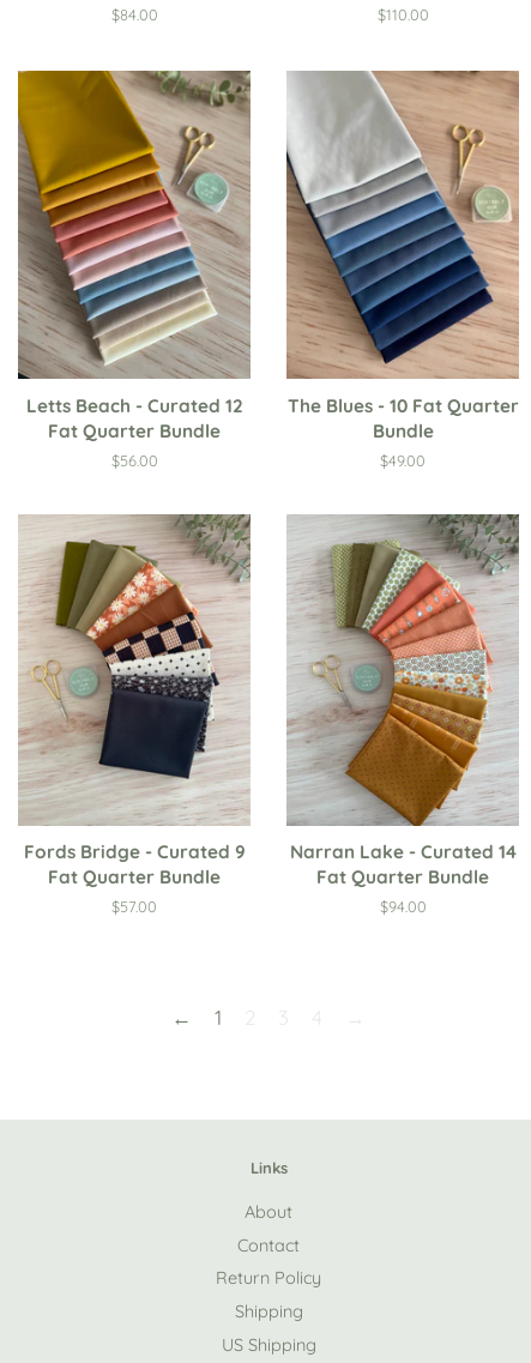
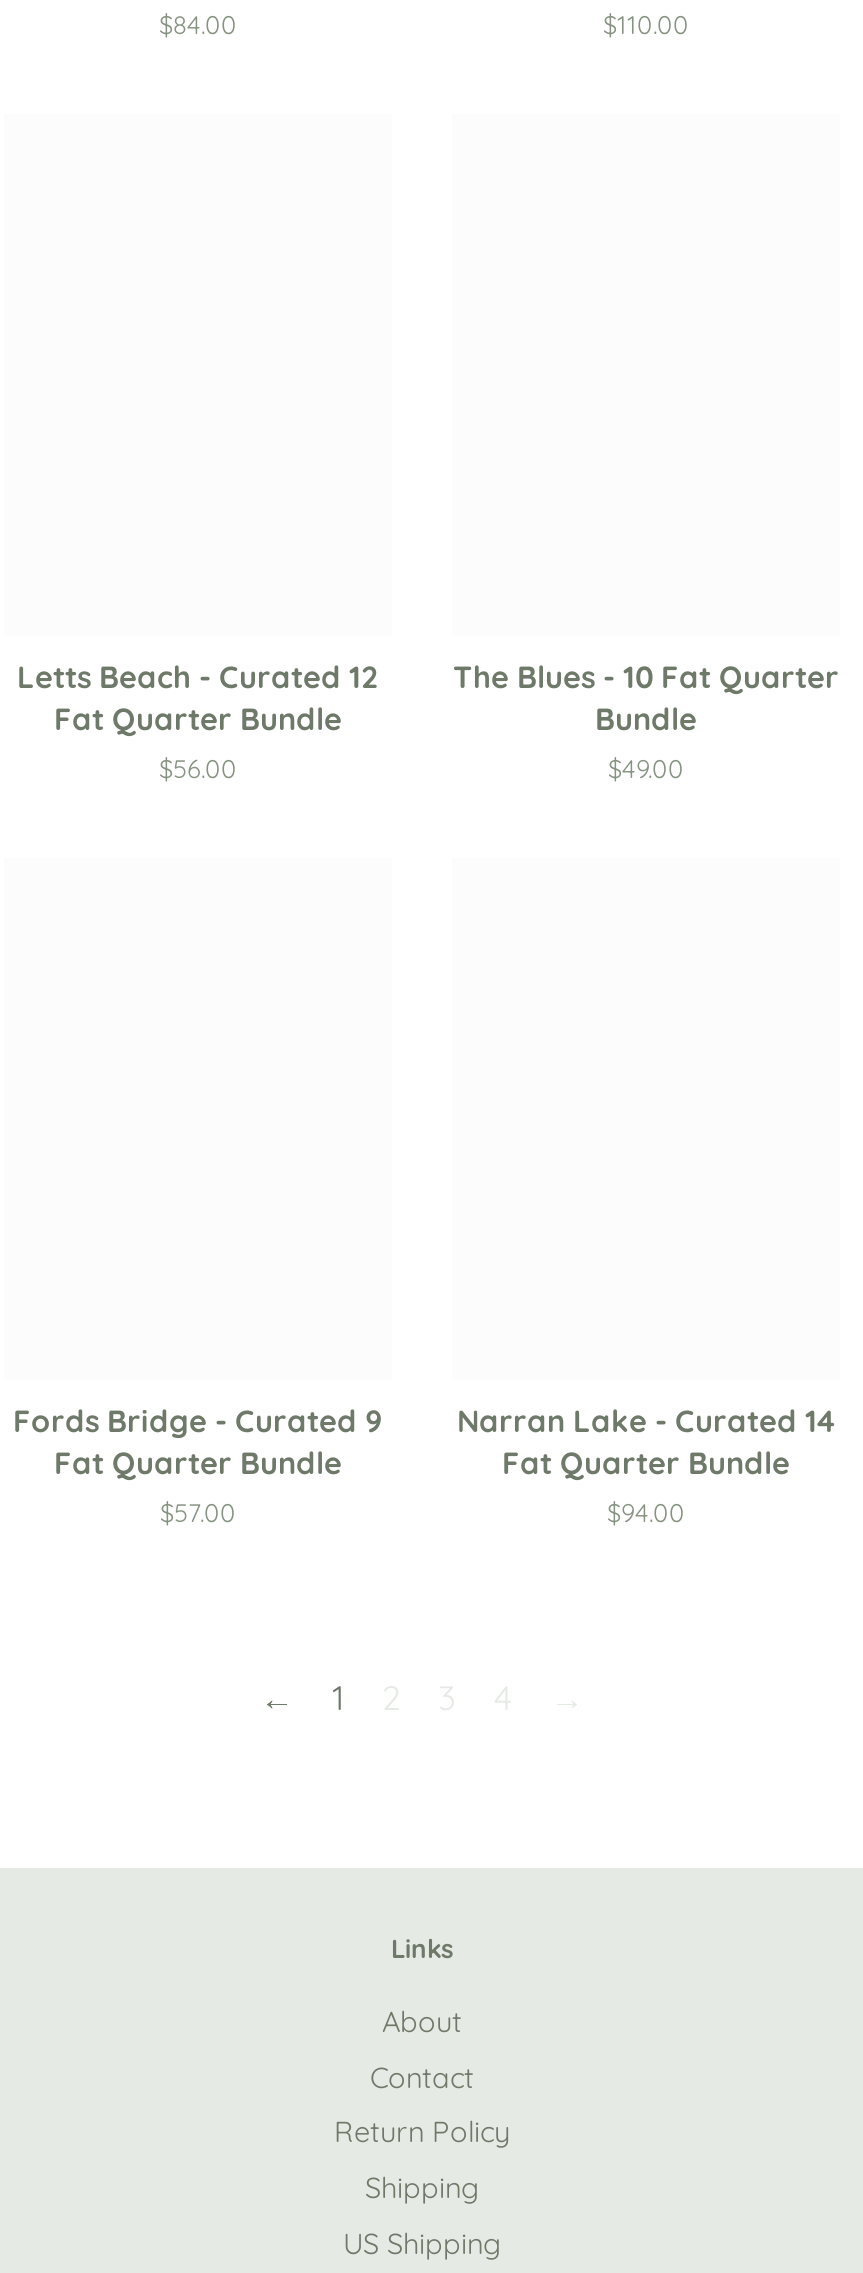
[17,70,252,380] [image] -> none
[285,70,520,380] [image] -> none
[18,513,252,826] [image] -> none
[286,513,520,827] [image] -> none

